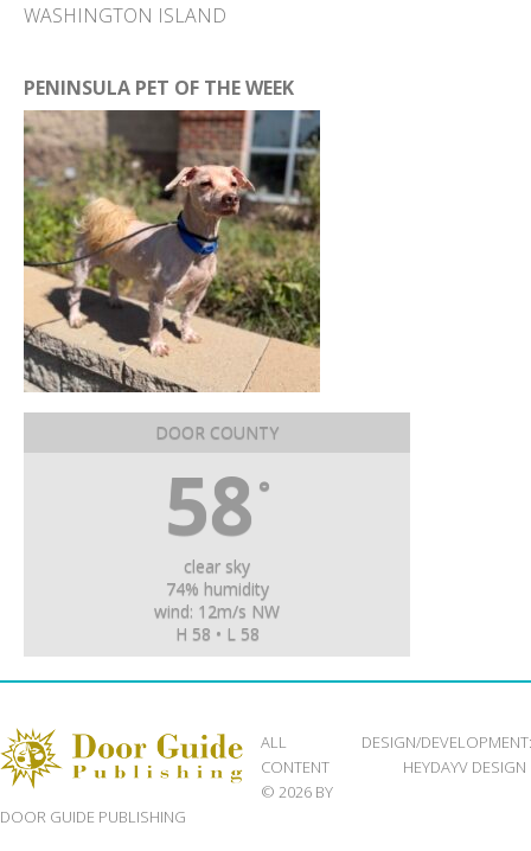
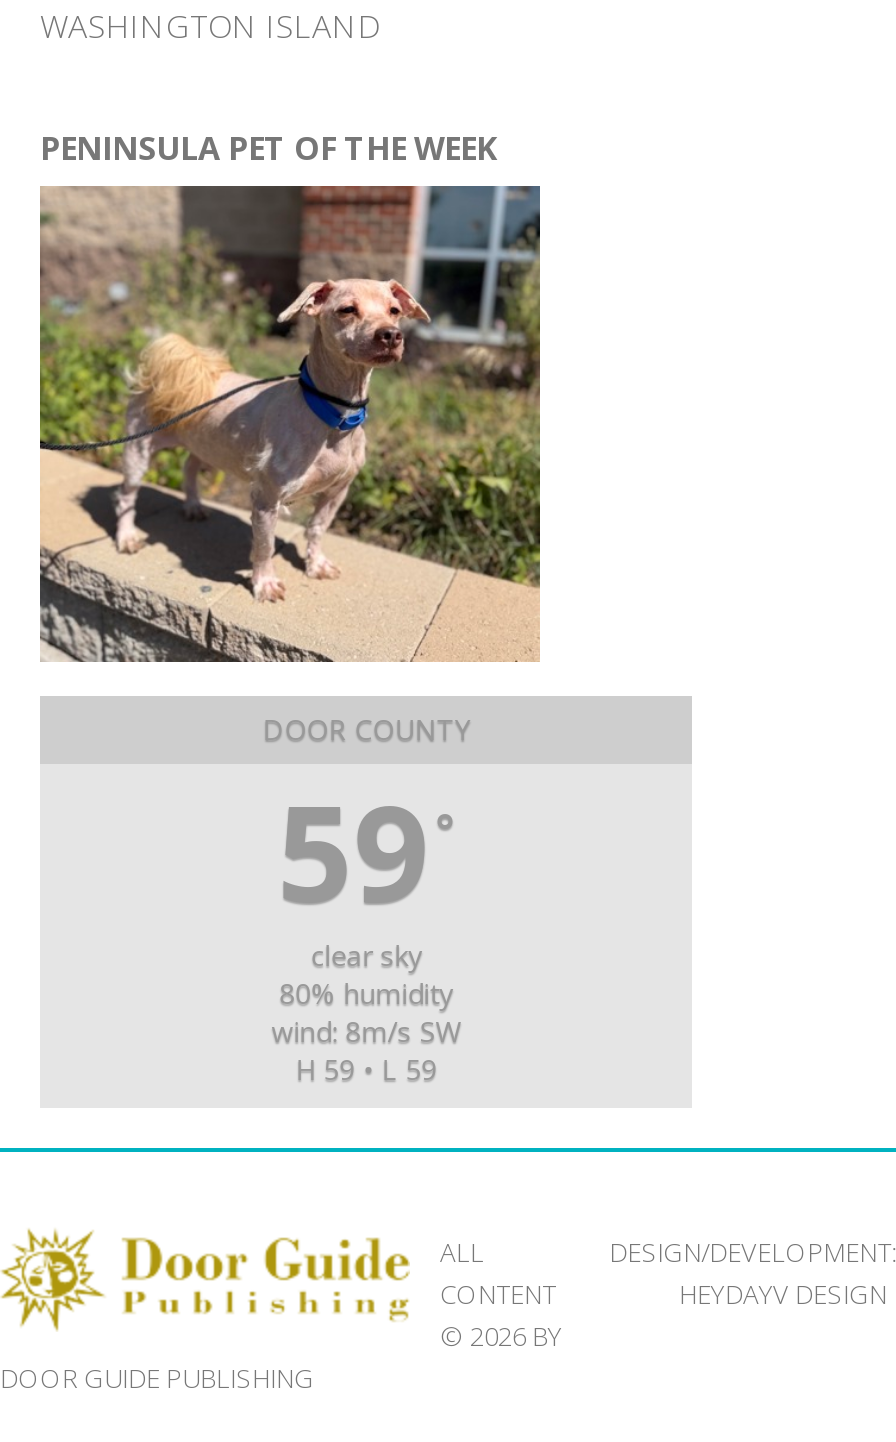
[164,450,270,557] 58 ° -> [277,760,455,940] 59 °
[166,577,269,600] 74% humidity -> [279,974,453,1012] 80% humidity
[154,600,280,622] wind: 12m/s NW -> [271,1012,461,1050] wind: 8m/s SW
[175,622,259,645] H 58 • L 58 -> [295,1050,437,1088] H 59 • L 59

